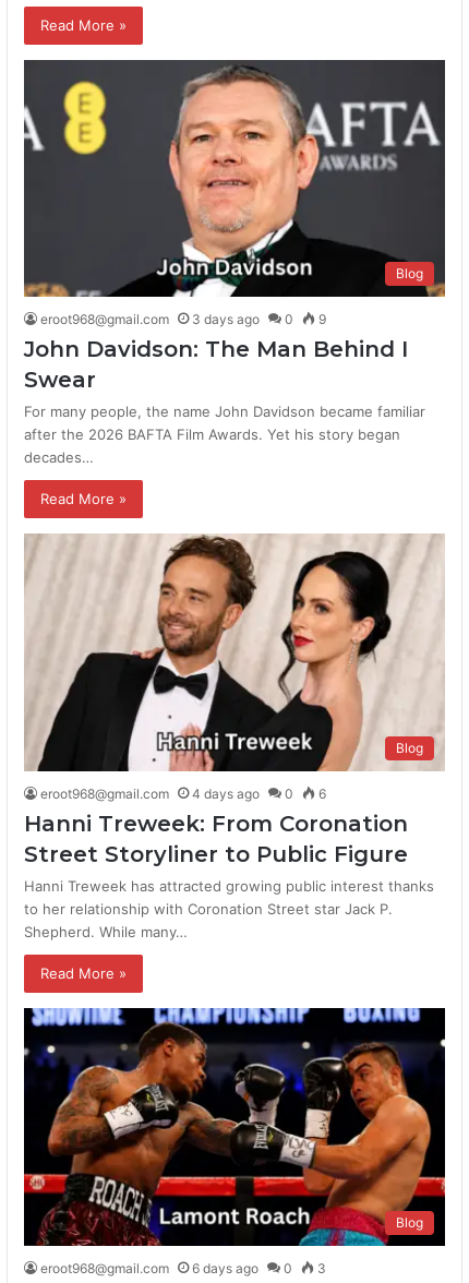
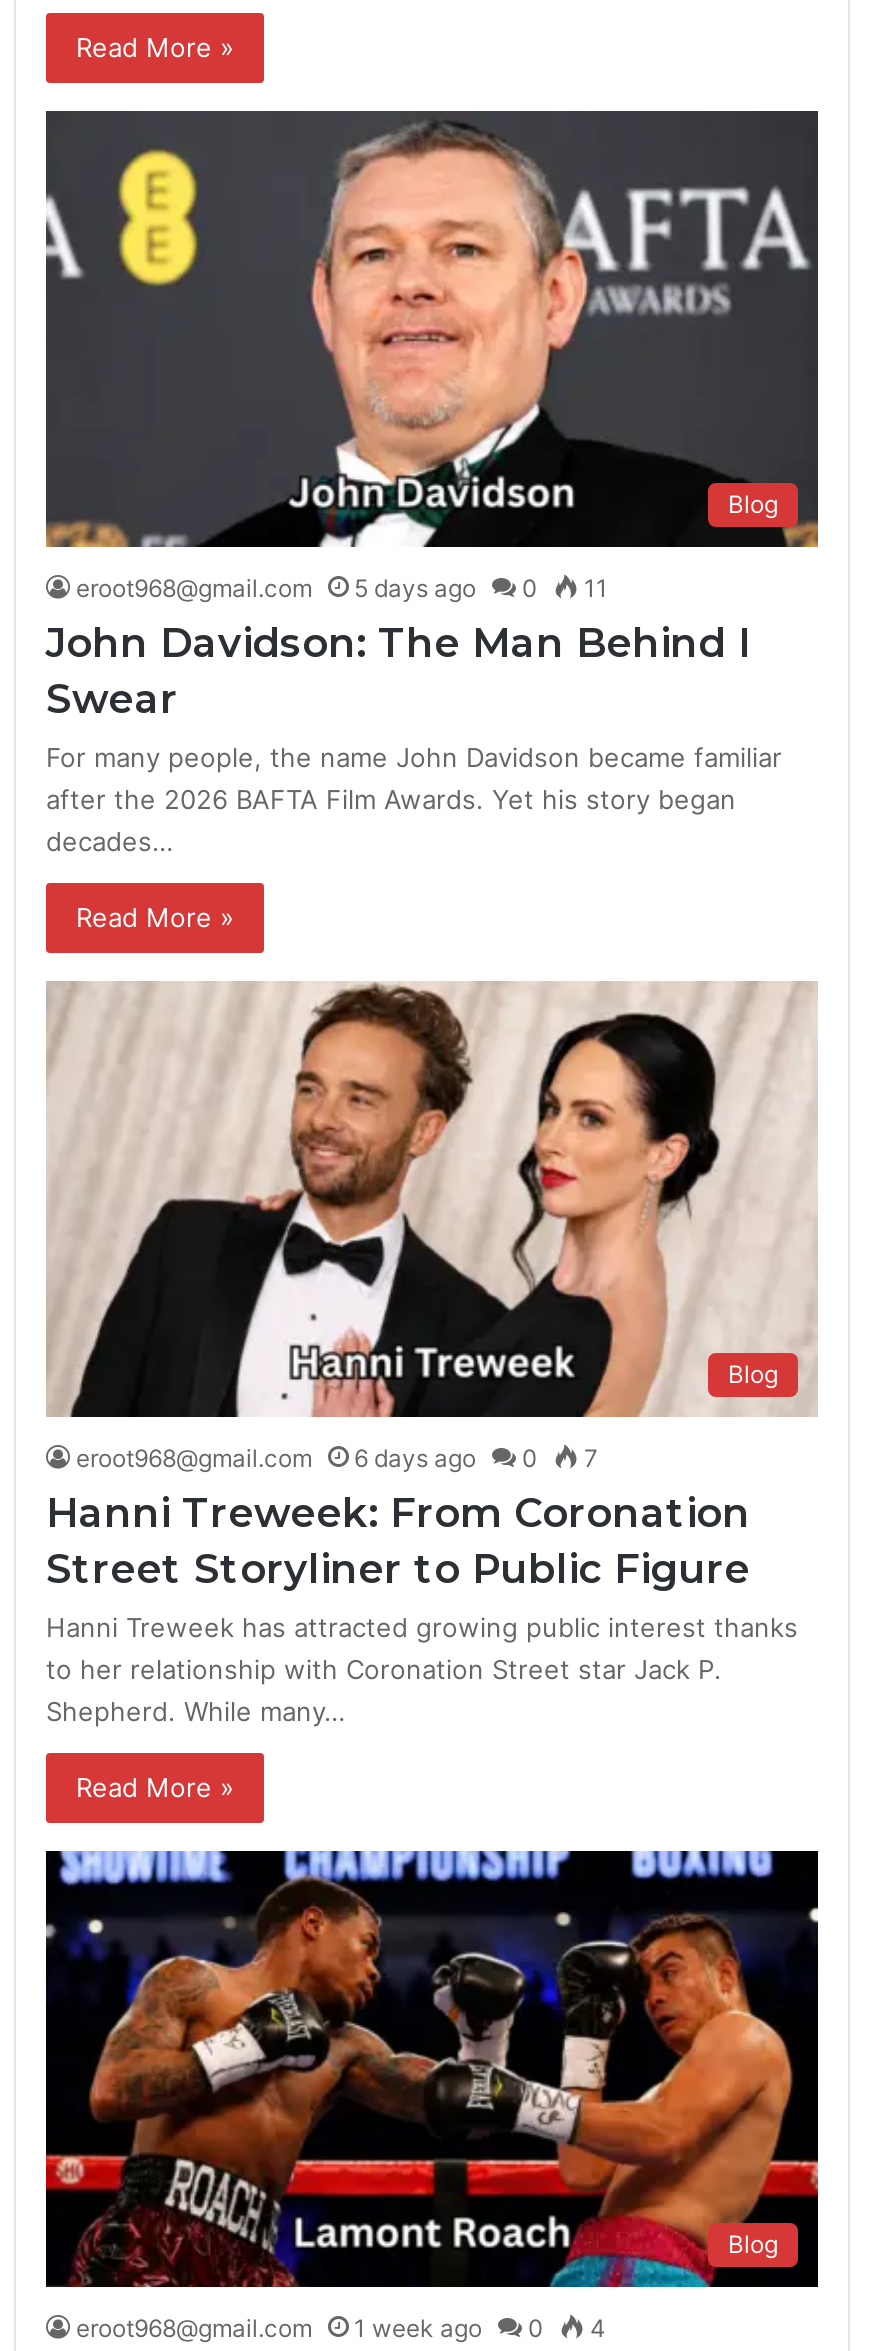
[192,311,260,328] 3 days ago -> [354,573,476,603] 5 days ago
[315,311,326,328] 9 -> [578,573,608,603] 11
[192,786,260,802] 4 days ago -> [354,1442,476,1472] 6 days ago
[315,786,326,802] 6 -> [578,1442,598,1472] 7
[192,1260,258,1276] 6 days ago -> [354,2312,482,2342] 1 week ago
[314,1260,326,1276] 3 -> [584,2312,606,2342] 4

